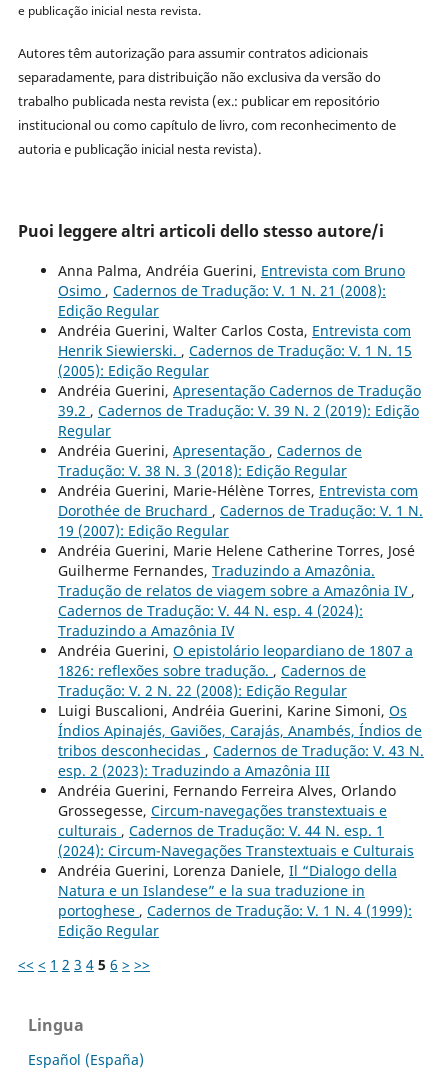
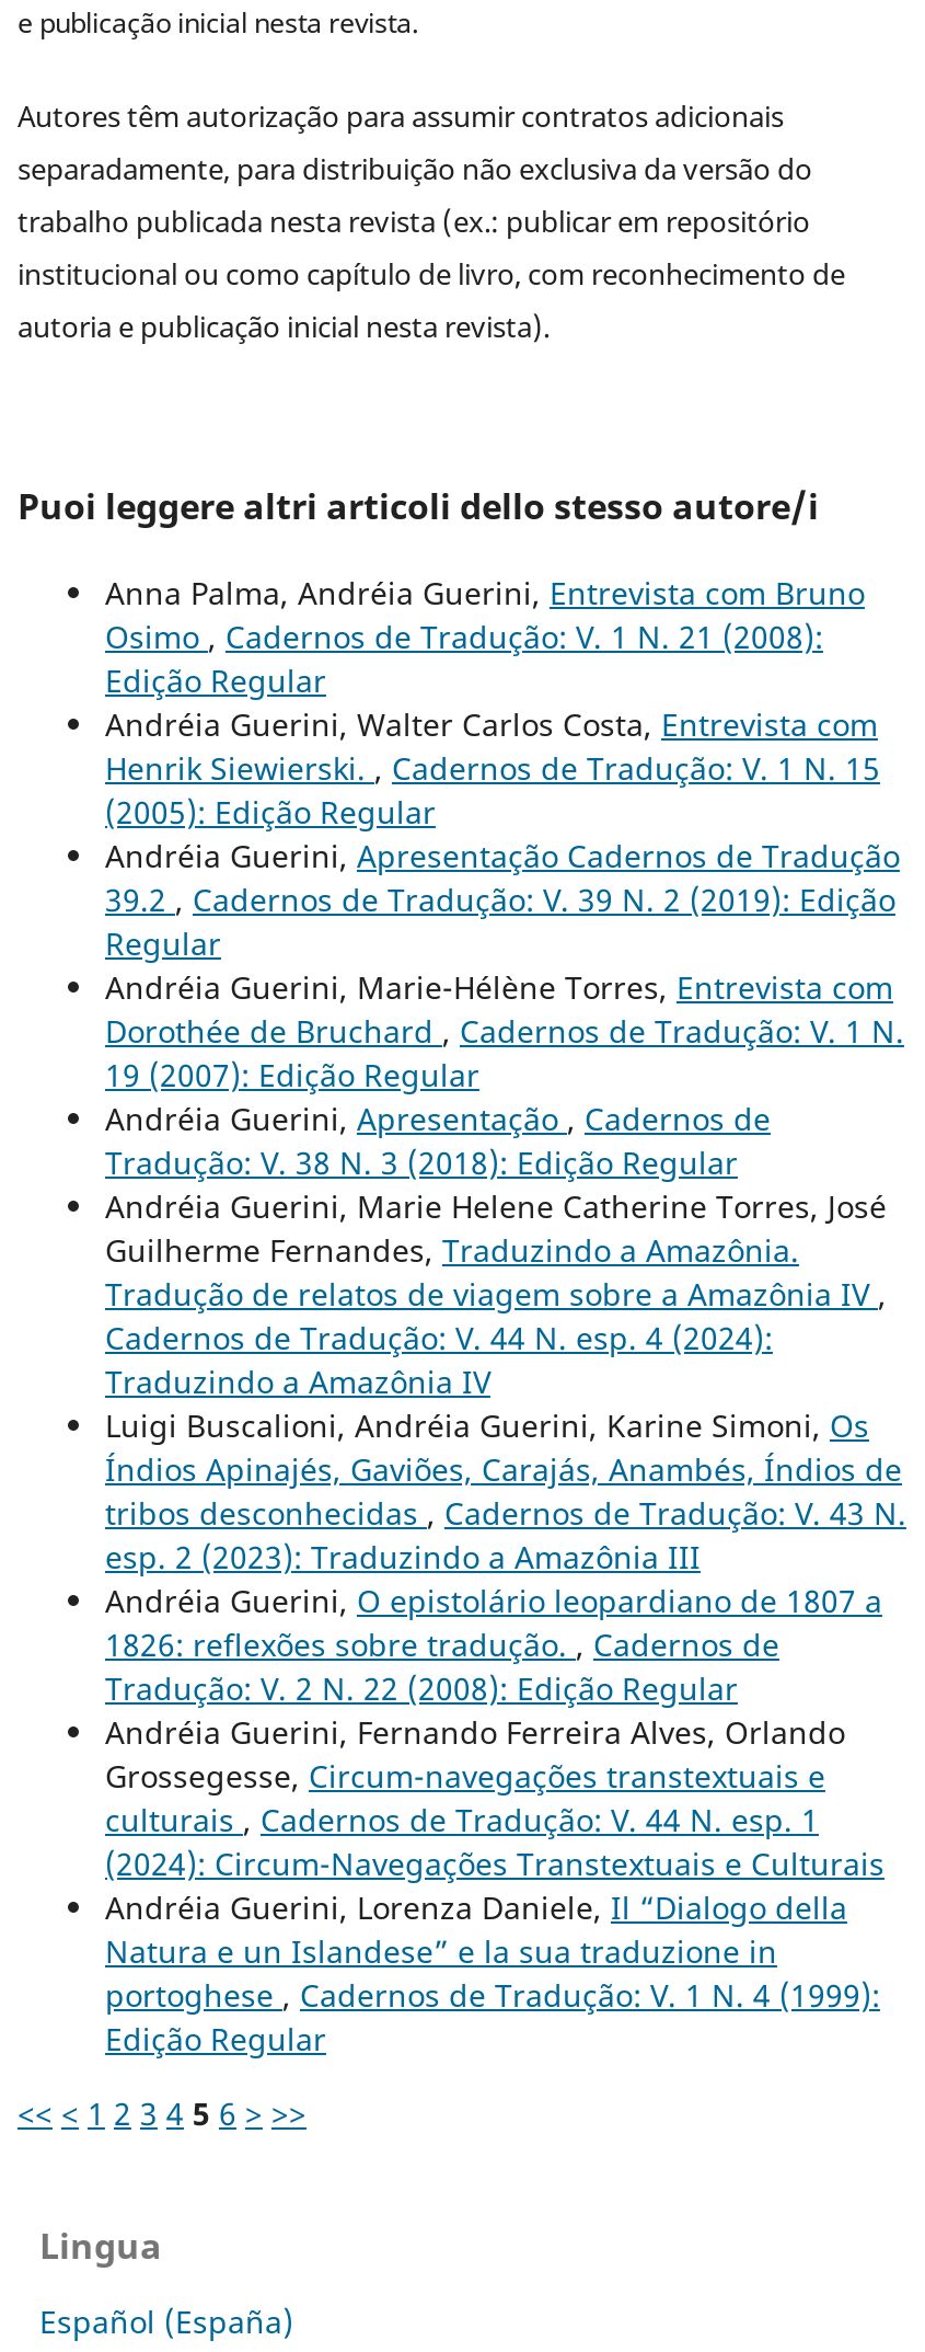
moved [58,441,362,480] -> [105,1097,771,1183]: Andréia Guerini, Apresentação, Cadernos de | Tradução: V. 38 N. 3 (2018): Edição Regular
moved [58,481,423,540] -> [105,966,904,1095]: Andréia Guerini, Marie-Hélène Torres, Entrevista com | Dorothée de Bruchard, Cadernos de Tradução: V. 1 N. | 19 (2007): Edição Regular
moved [58,641,413,700] -> [105,1579,882,1709]: Andréia Guerini, O epistolário leopardiano de 1807 a | 1826: reflexões sobre tradução., Cadernos de | Tradução: V. 2 N. 22 (2008): Edição Regular
moved [58,701,424,780] -> [105,1404,906,1577]: Luigi Buscalioni, Andréia Guerini, Karine Simoni, Os | Índios Apinajés, Gaviões, Carajás, Anambés, Índios de | tribos desconhecidas, Cadernos de Tradução: V. 43 N. | esp. 2 (2023): Traduzindo a Amazônia III

